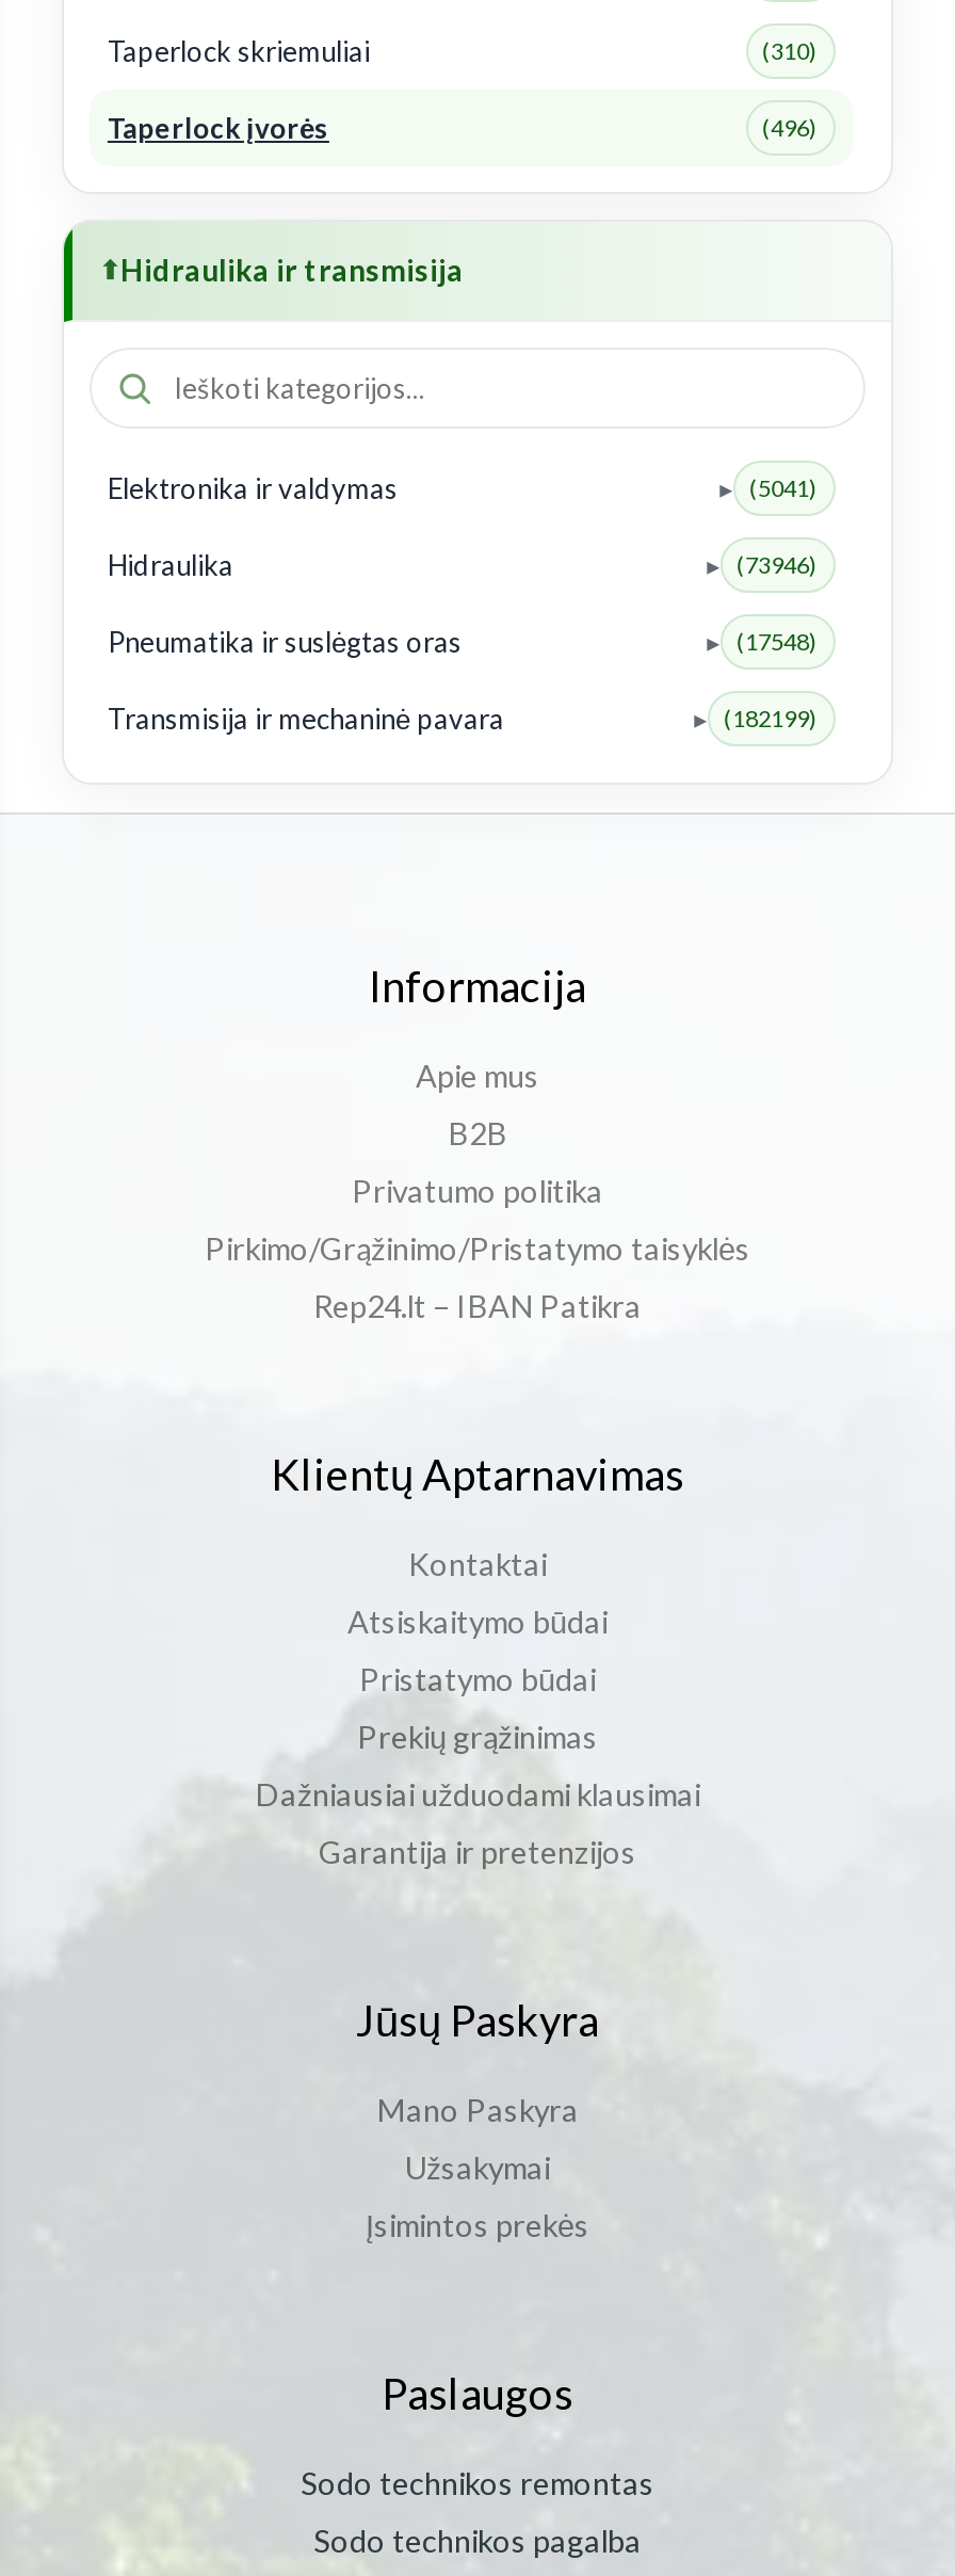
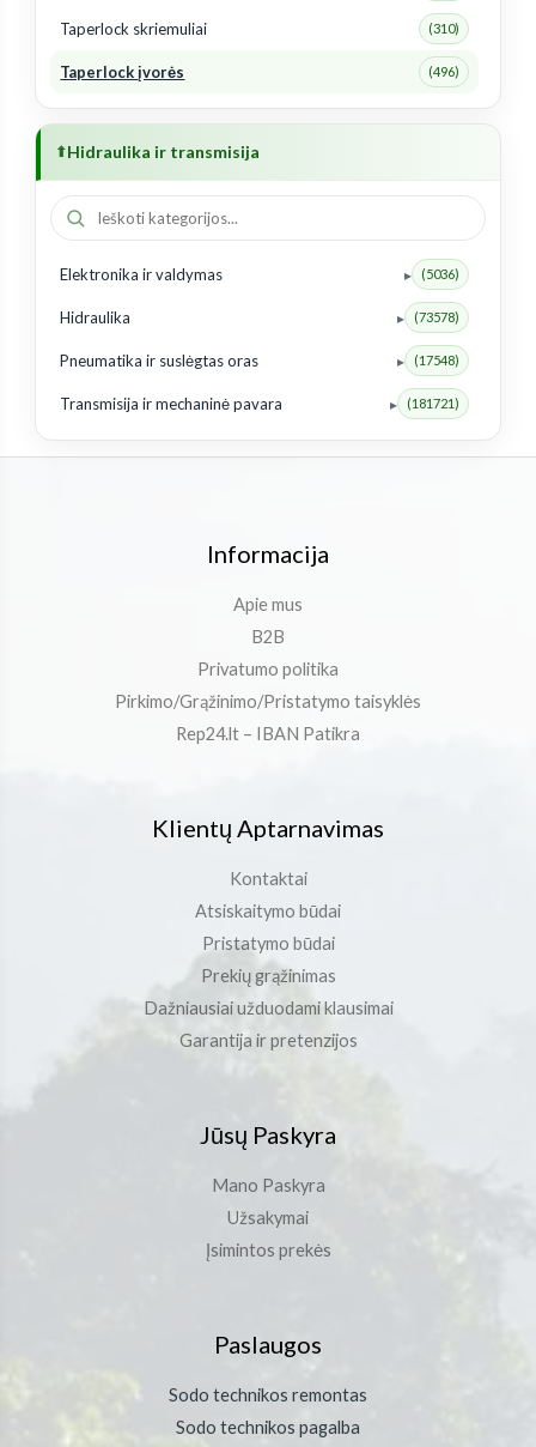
[750,472,818,500] (5041) -> [421,265,459,281] (5036)
[737,549,818,577] (73946) -> [413,308,459,324] (73578)
[724,703,818,730] (182199) -> [406,395,459,410] (181721)

